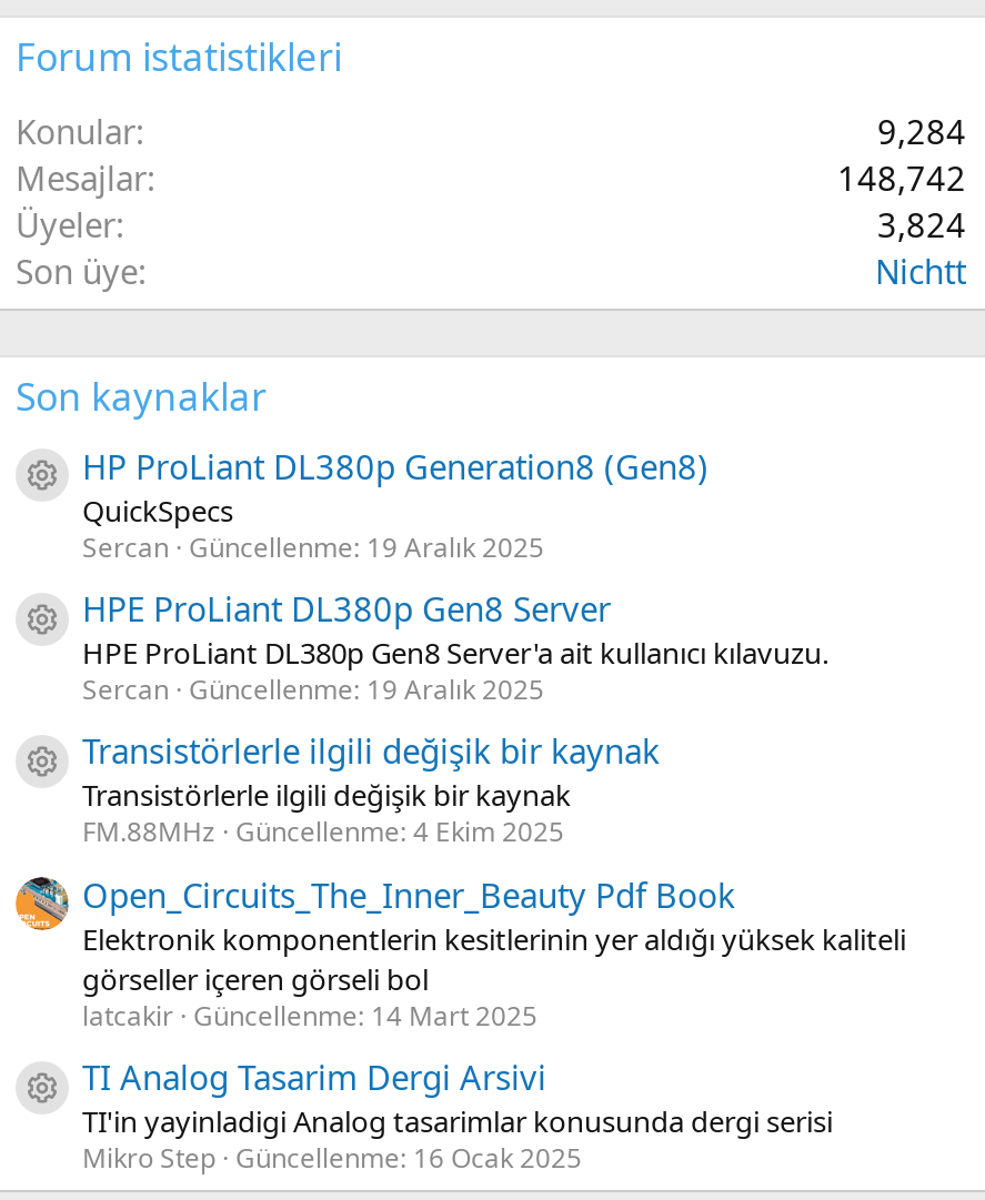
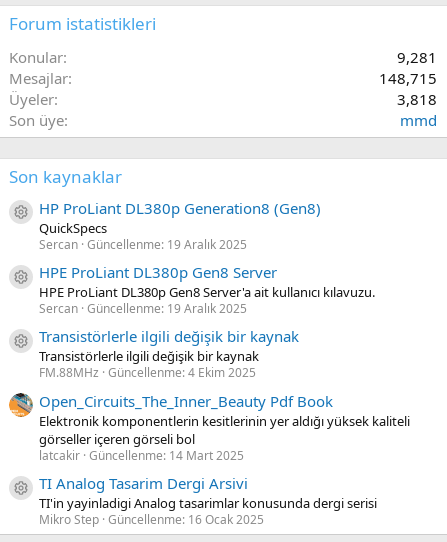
[877,109,966,154] 9,284 -> [397,47,437,67] 9,281
[837,156,966,200] 148,742 -> [379,68,437,88] 148,715
[877,203,966,247] 3,824 -> [397,89,437,109] 3,818
[875,249,966,294] Nichtt -> [400,110,437,130] mmd

